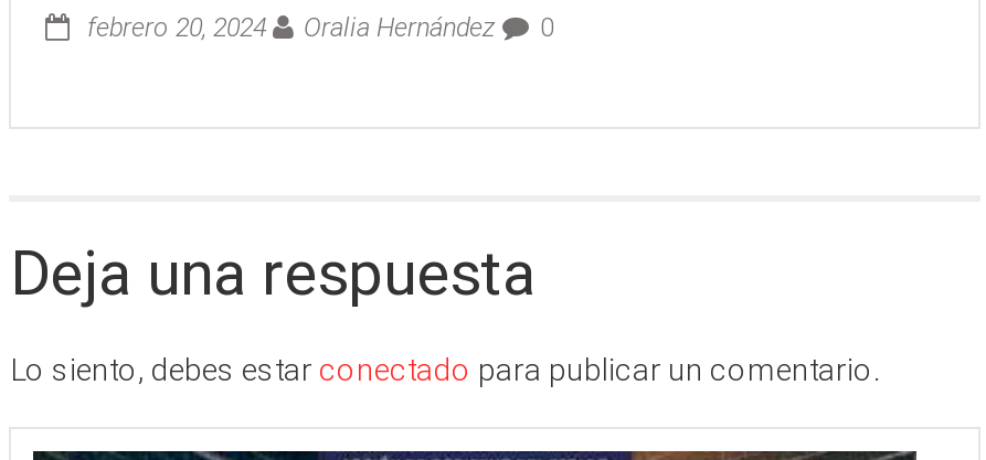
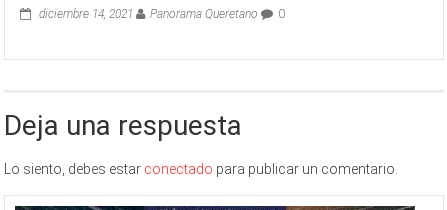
[87,13,496,44] febrero 20, 2024 | Oralia Hernández -> [39,7,258,21] diciembre 14, 2021 | Panorama Queretano

